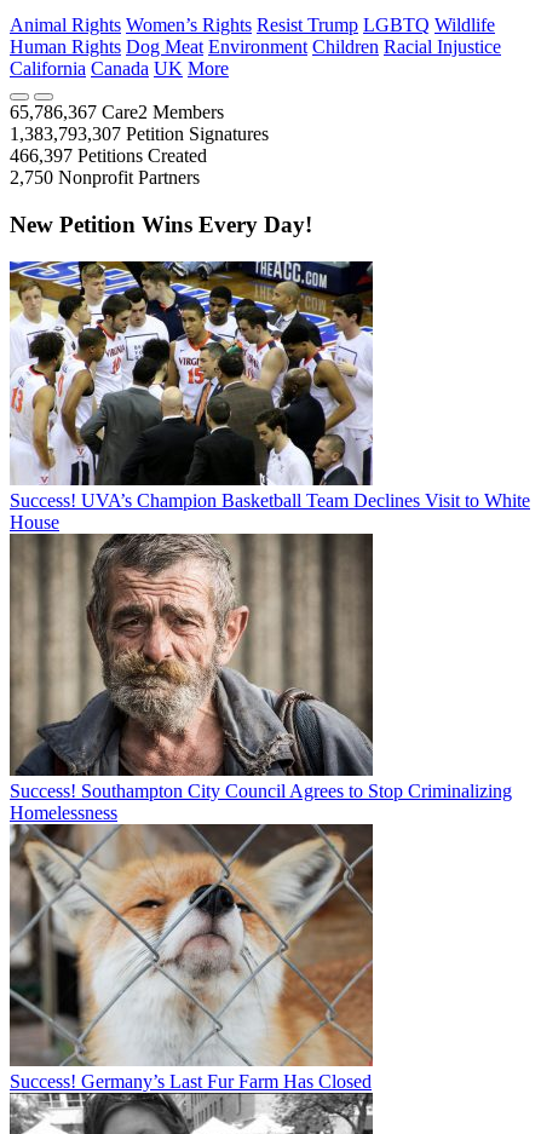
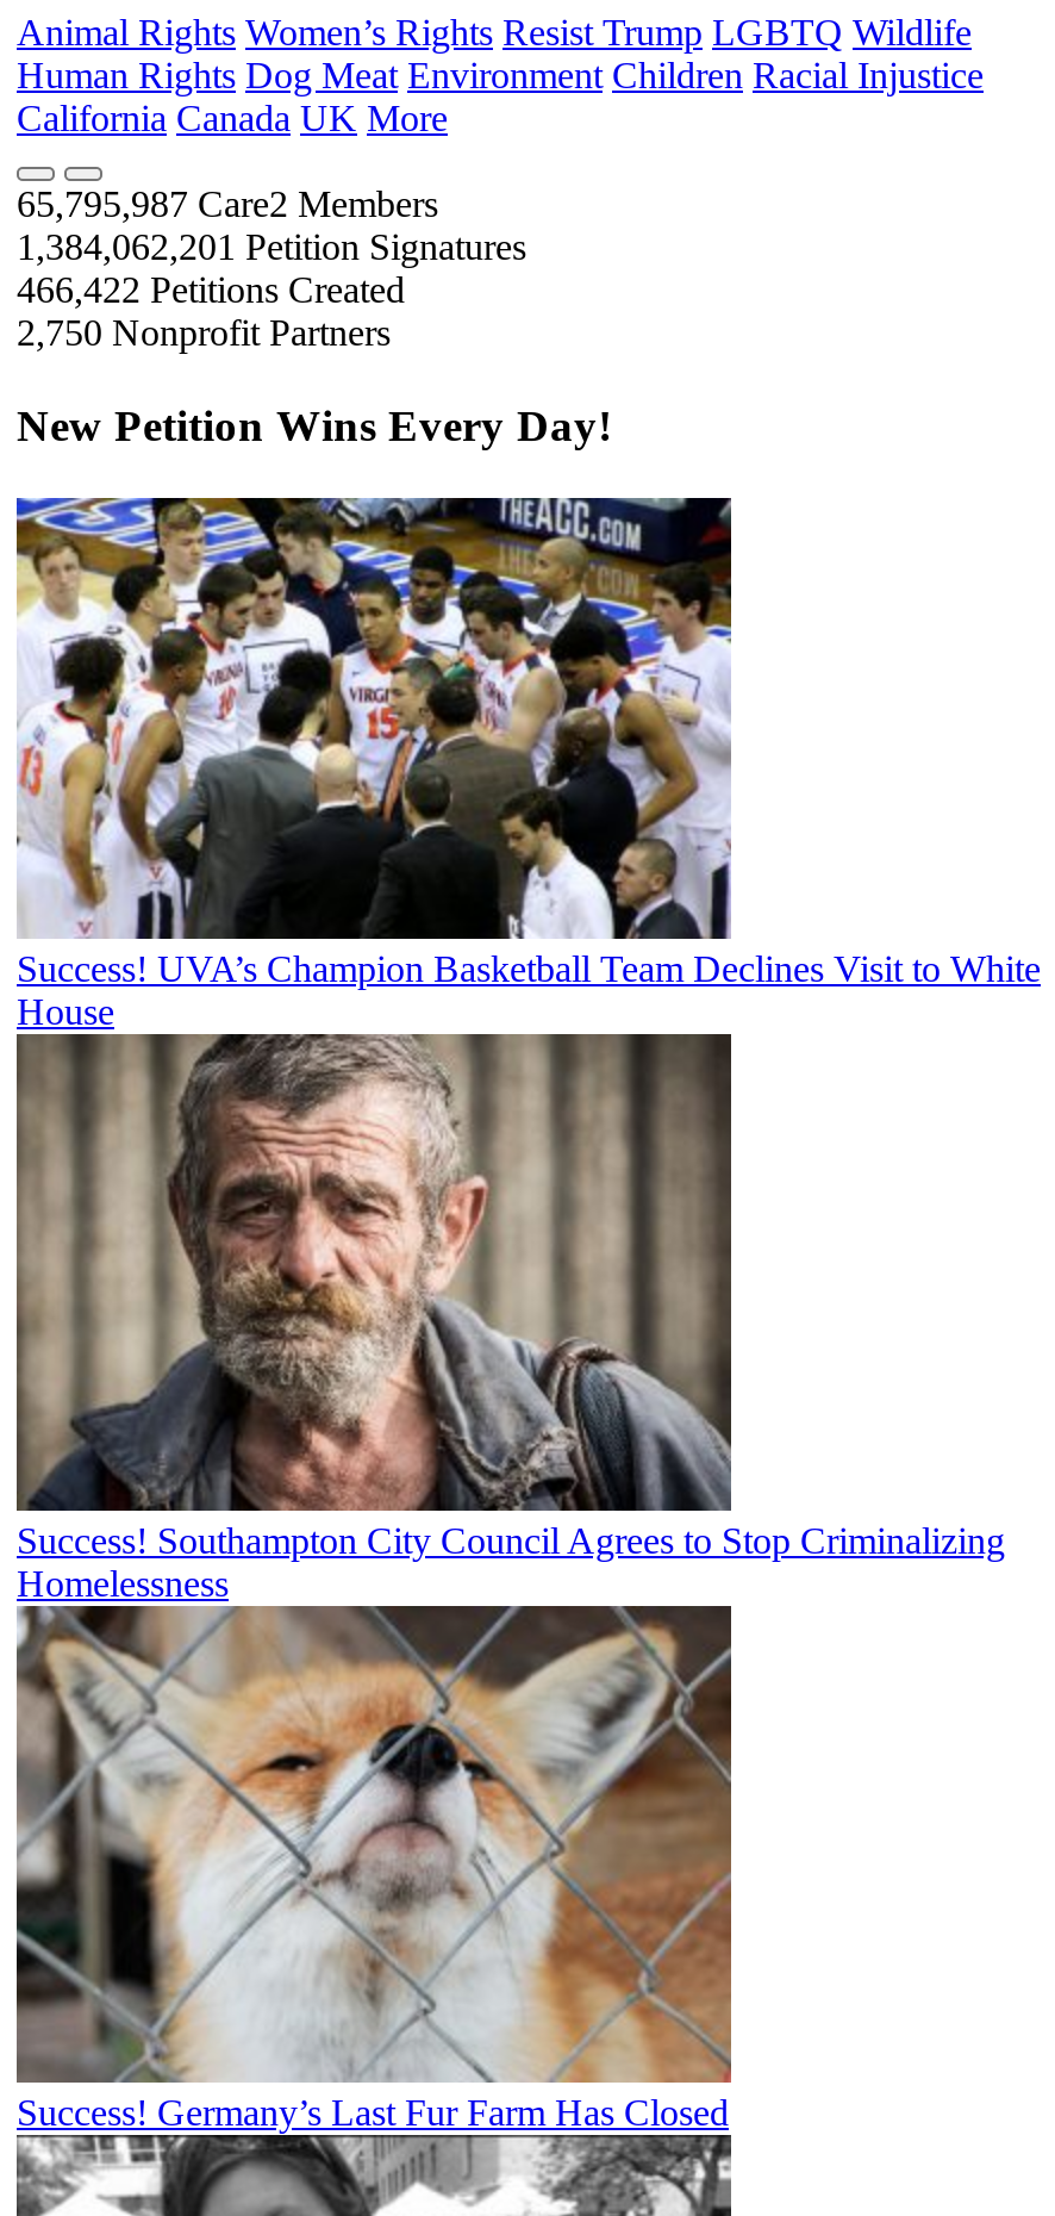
[10,102,224,123] 65,786,367 Care2 Members -> [17,184,438,225] 65,795,987 Care2 Members
[10,124,269,145] 1,383,793,307 Petition Signatures -> [17,227,526,268] 1,384,062,201 Petition Signatures
[10,146,207,166] 466,397 Petitions Created -> [17,270,405,311] 466,422 Petitions Created

